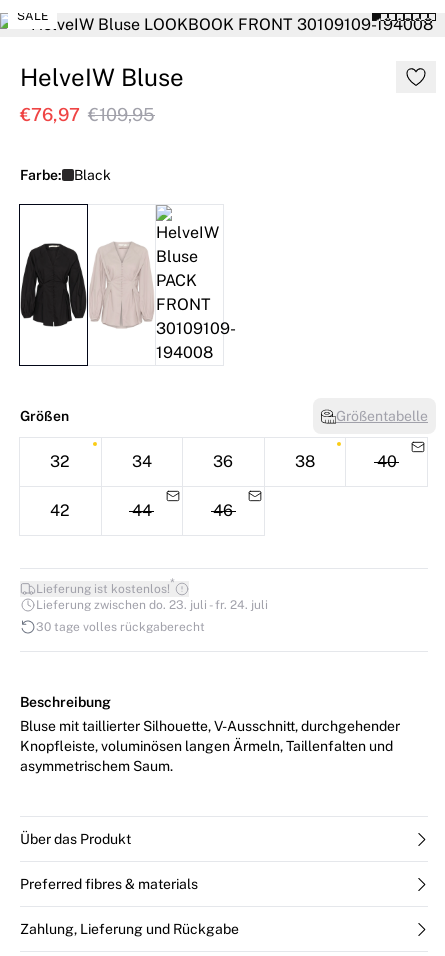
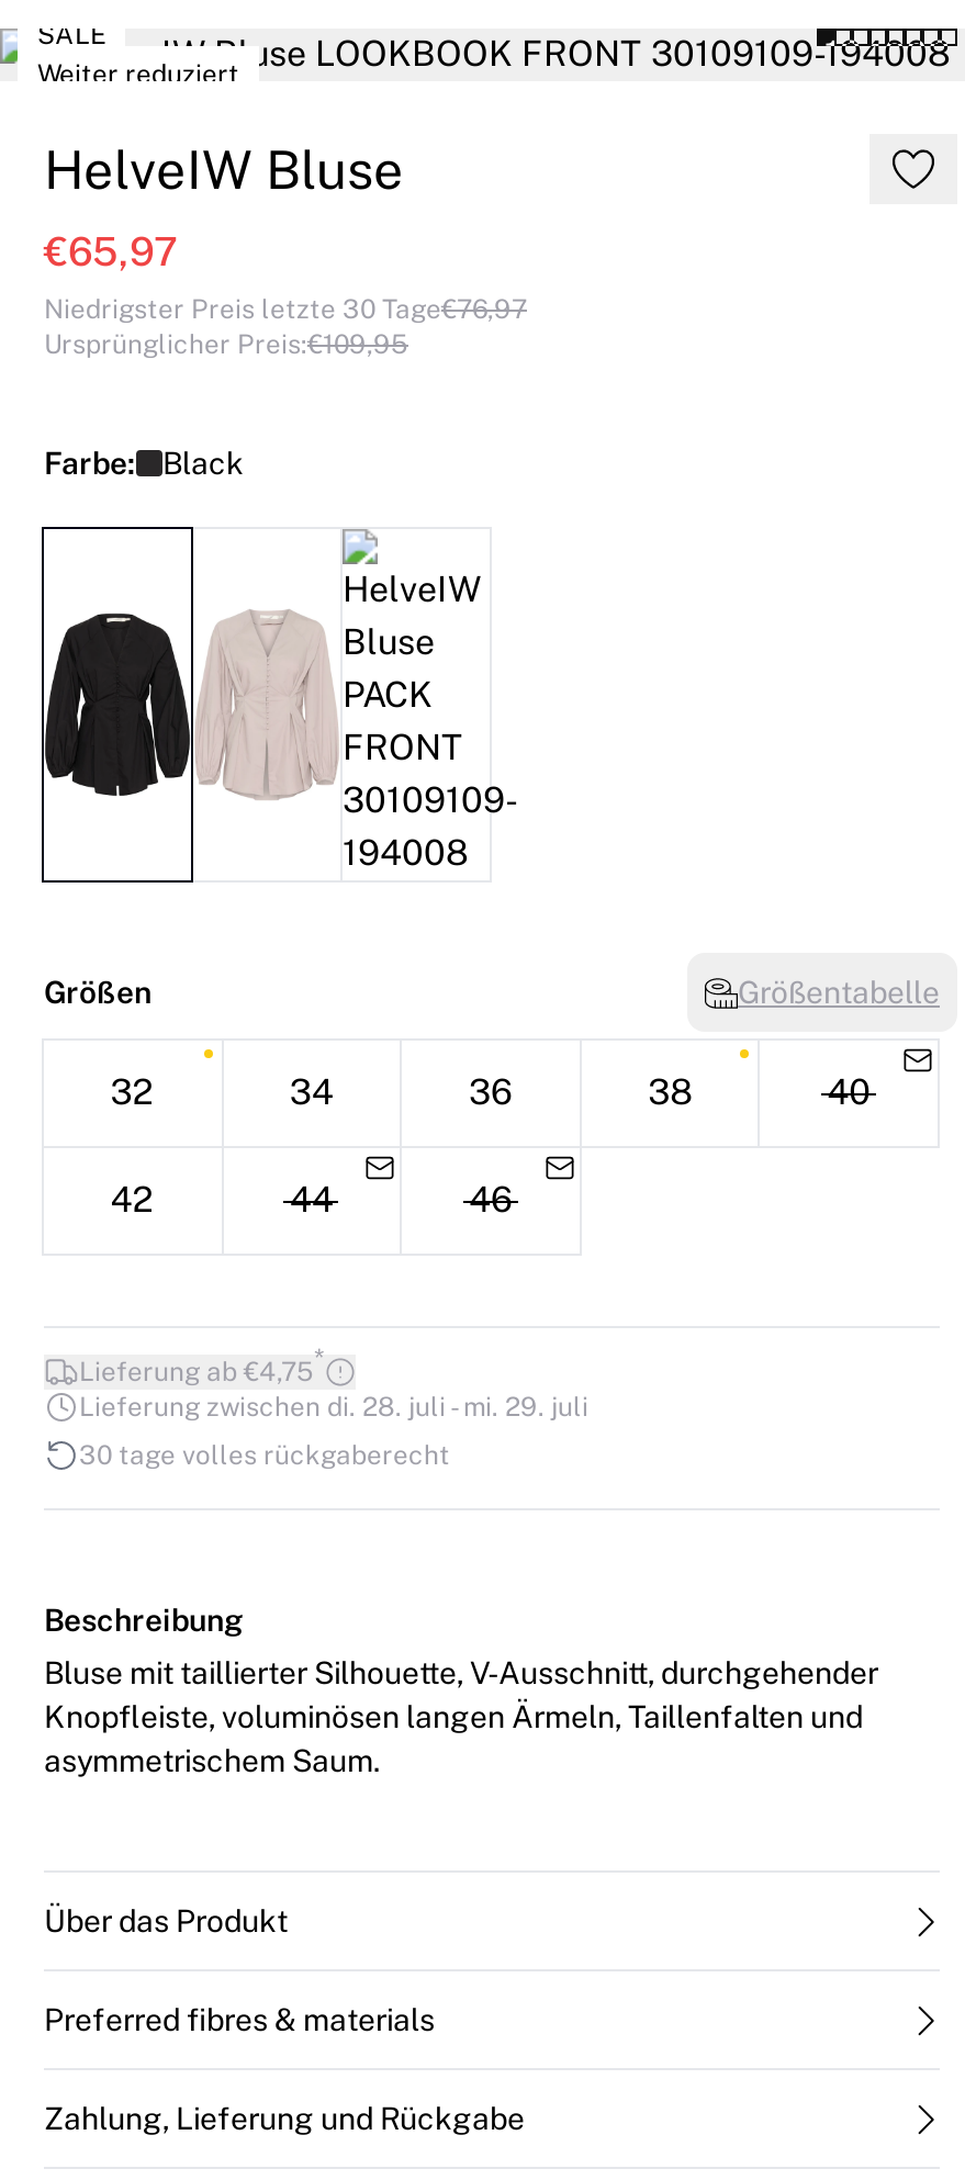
none -> [37,59,239,90] Weiter reduziert
[20,104,155,125] €76,97 €109,95 -> [44,228,527,360] €65,97 | Niedrigster Preis letzte 30 Tage€76,97 | Ursprünglicher Preis:€109,95
[36,576,175,596] Lieferung ist kostenlos!* -> [79,1344,325,1387] Lieferung ab €4,75*
[36,598,268,612] Lieferung zwischen do. 23. juli - fr. 24. juli -> [79,1392,588,1423] Lieferung zwischen di. 28. juli - mi. 29. juli

